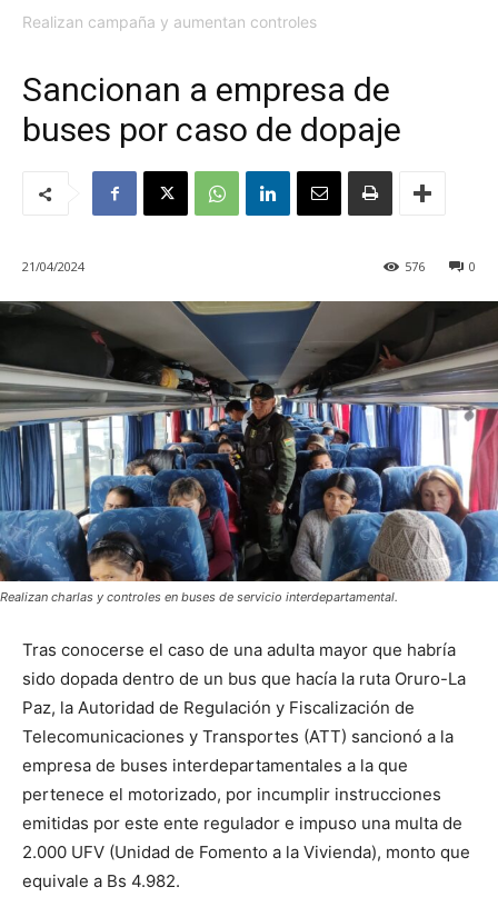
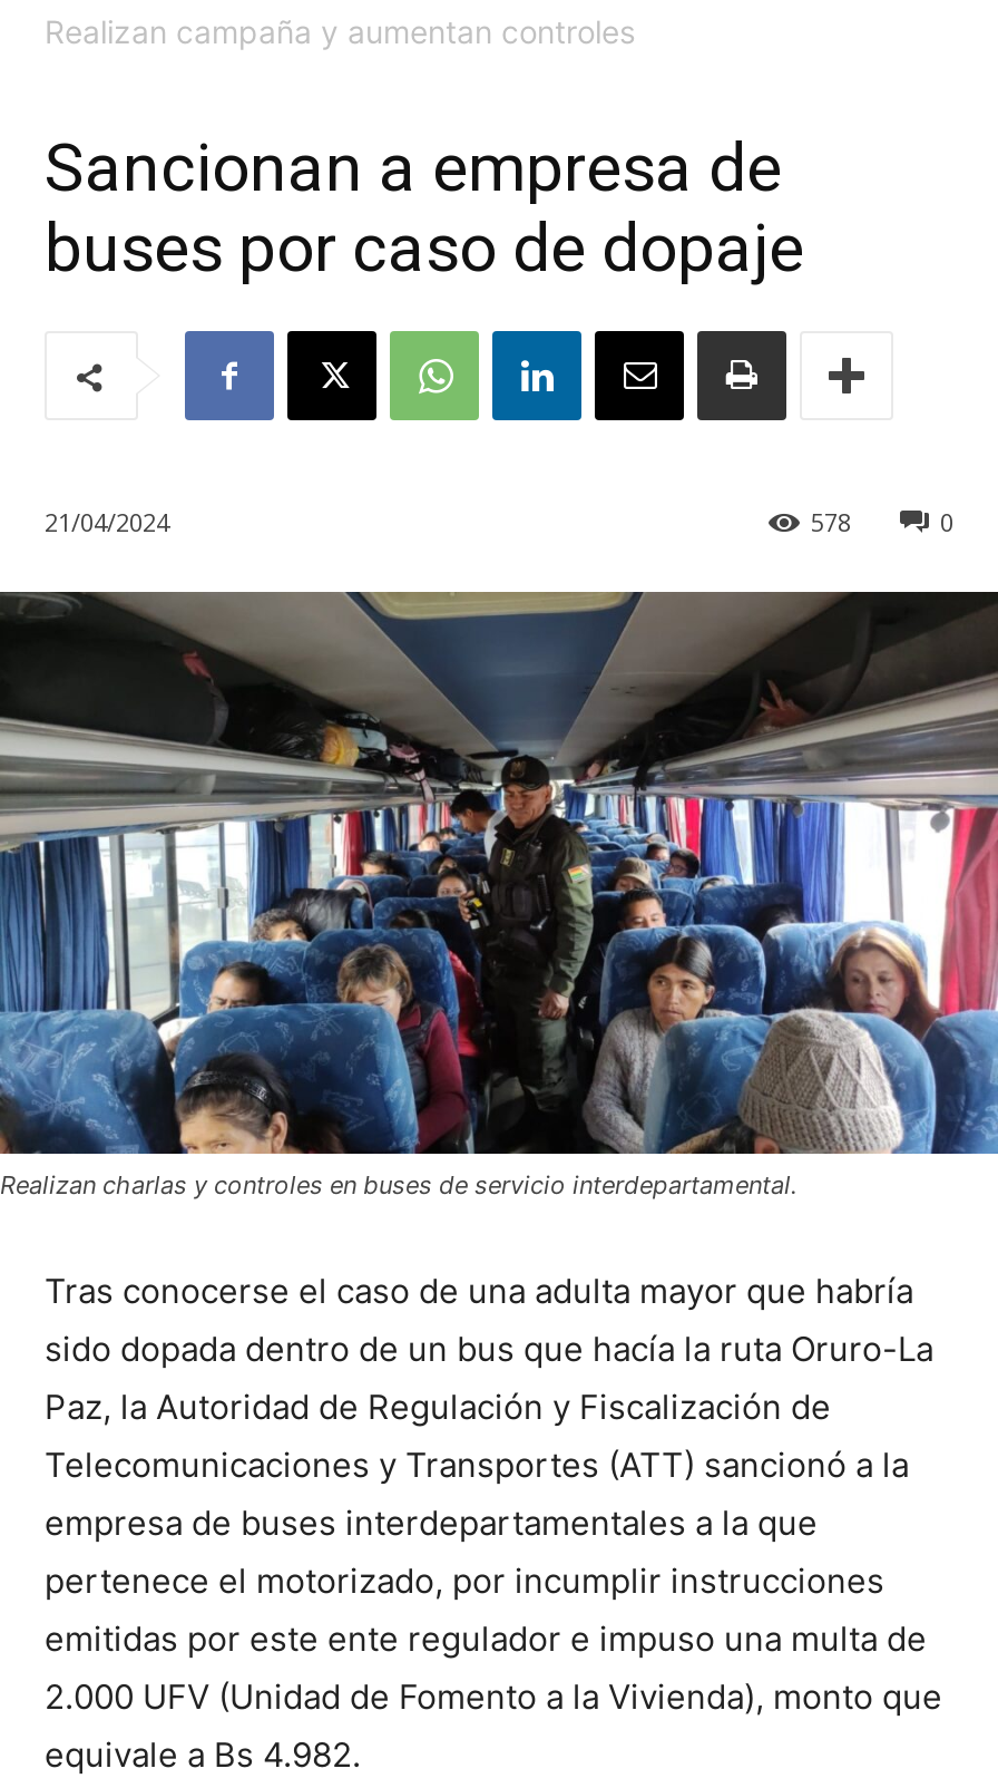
[405,258,425,275] 576 -> [811,505,851,539] 578

